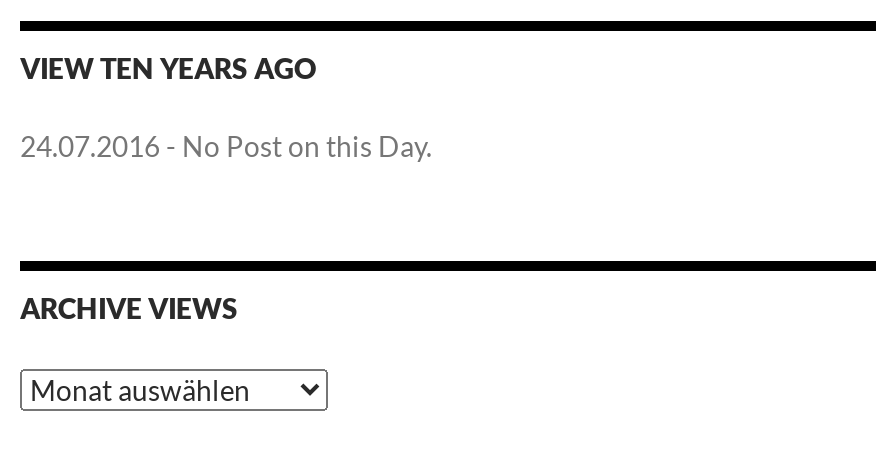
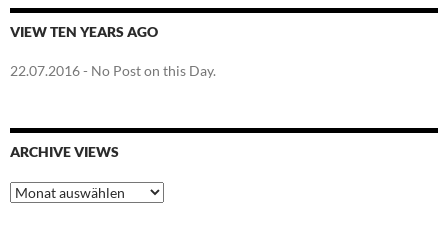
[20,128,432,162] 24.07.2016 - No Post on this Day. -> [10,62,216,79] 22.07.2016 - No Post on this Day.

